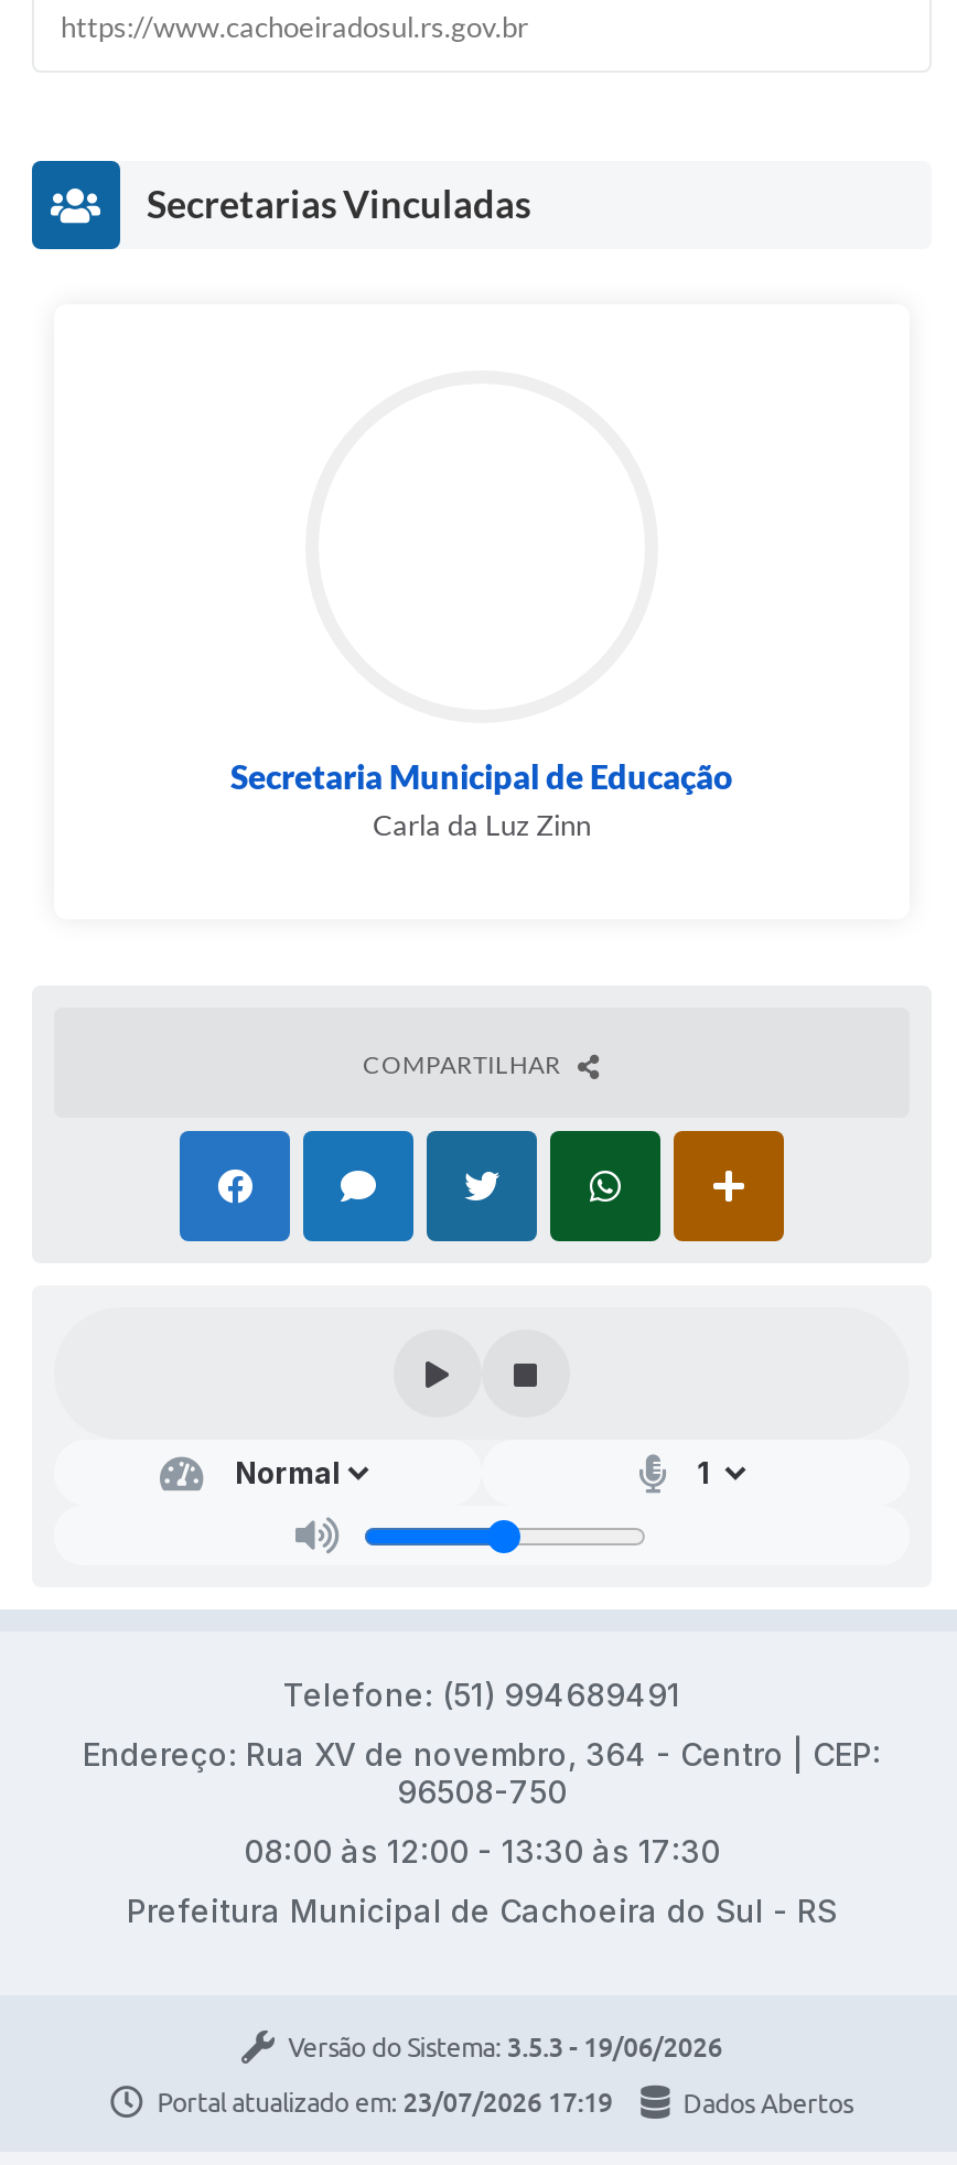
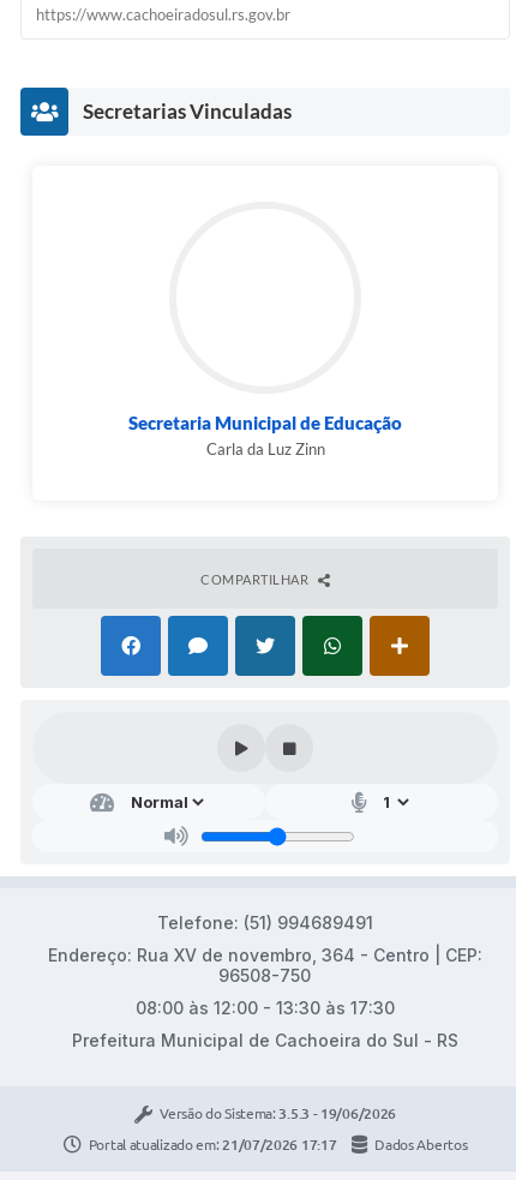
[157,2088,613,2116] Portal atualizado em: 23/07/2026 17:19 -> [89,1137,336,1152] Portal atualizado em: 21/07/2026 17:17

